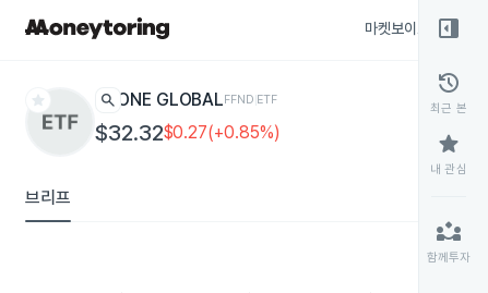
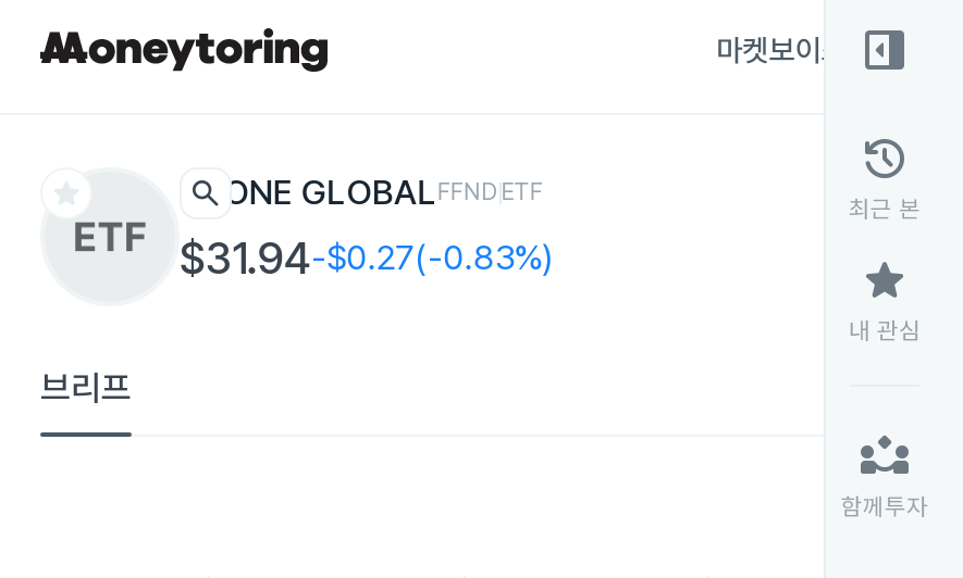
[95,120,280,146] $32.32$0.27(+0.85%) -> [180,233,555,285] $31.94-$0.27(-0.83%)

